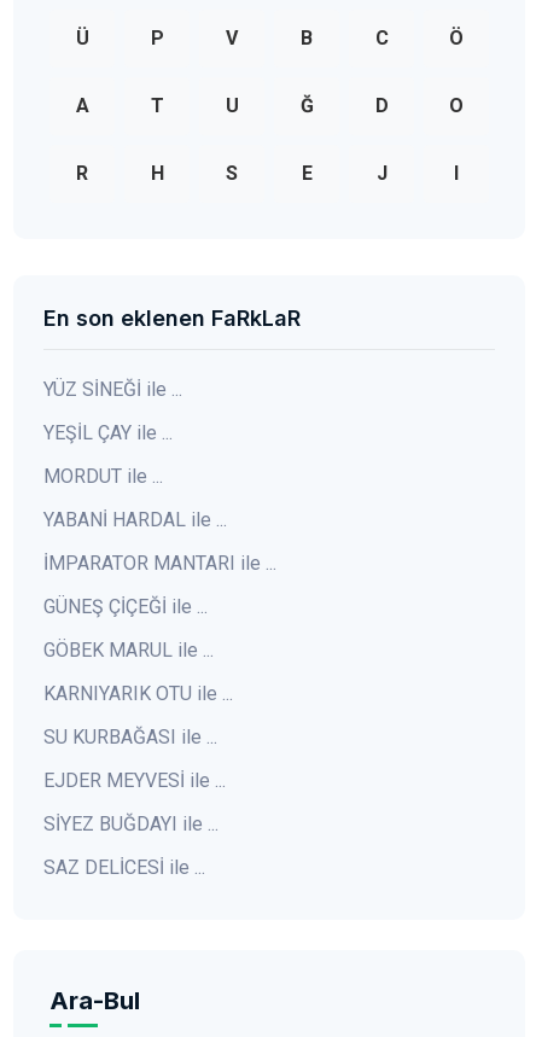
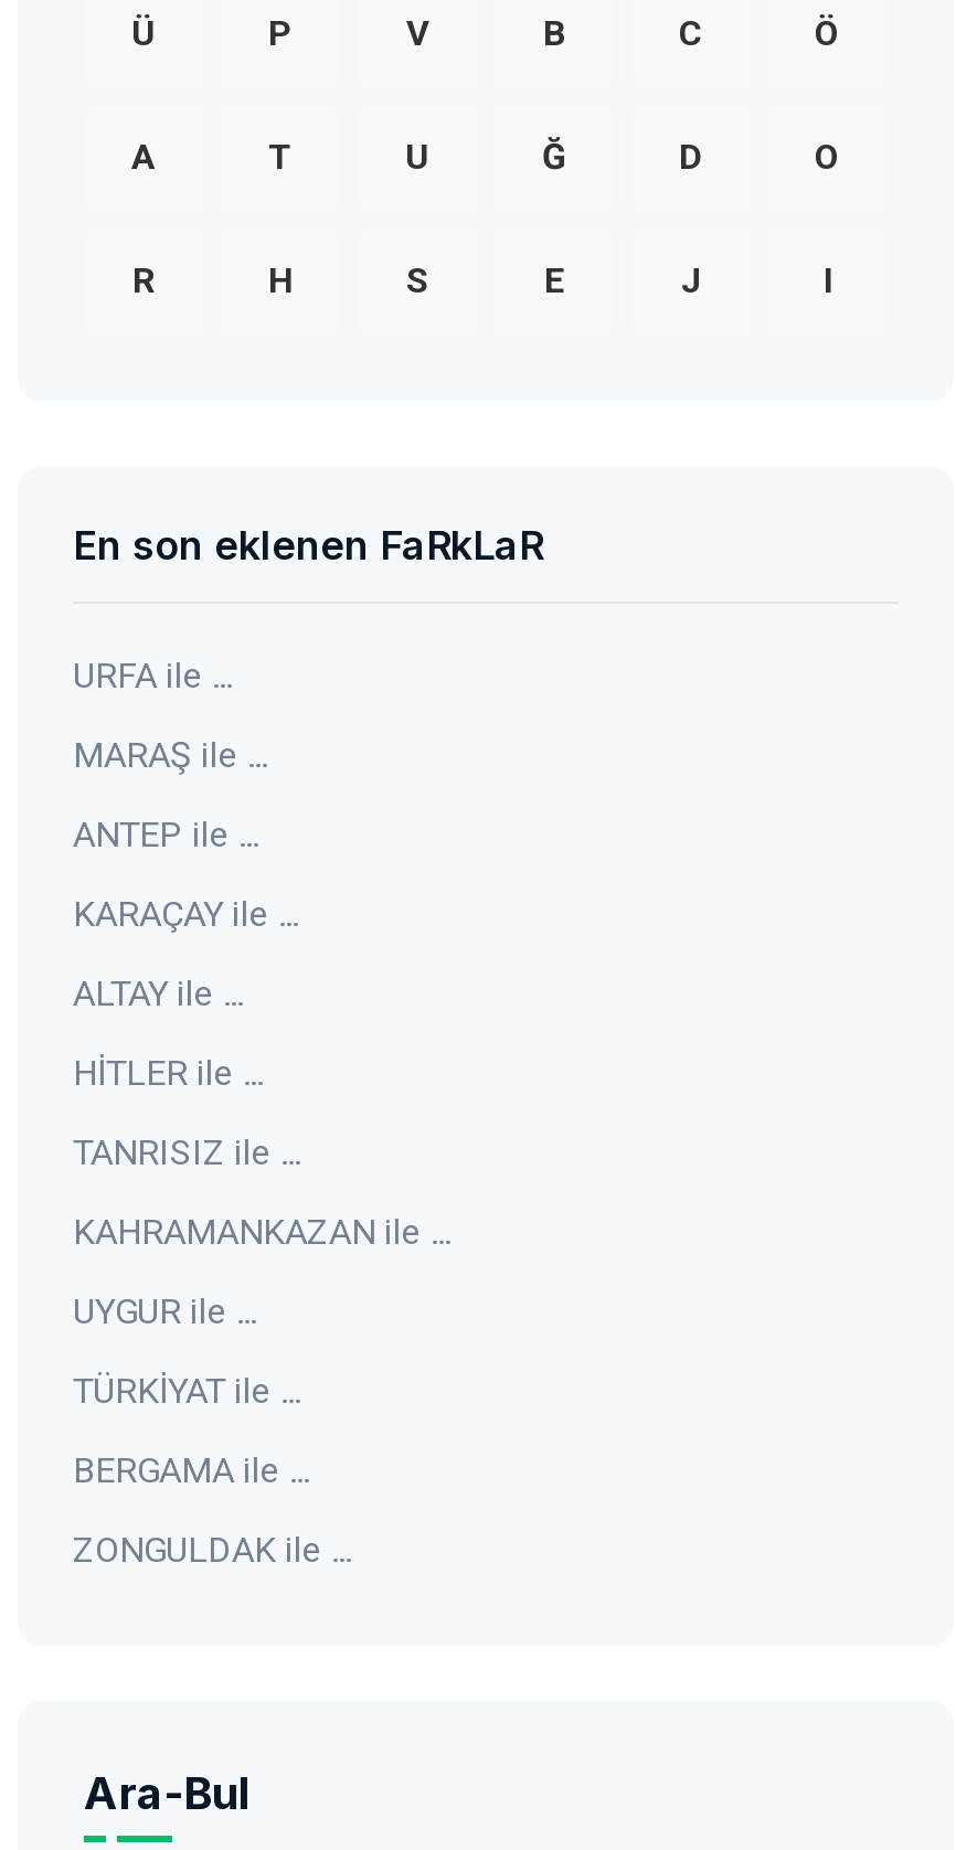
[43,378,182,401] YÜZ SİNEĞİ ile ... -> [73,654,232,696] URFA ile ...
[43,421,173,444] YEŞİL ÇAY ile ... -> [73,734,267,776] MARAŞ ile ...
[43,465,163,487] MORDUT ile ... -> [73,813,258,855] ANTEP ile ...
[43,508,227,531] YABANİ HARDAL ile ... -> [73,893,298,934] KARAÇAY ile ...
[43,551,276,574] İMPARATOR MANTARI ile ... -> [73,972,243,1014] ALTAY ile ...
[43,595,208,618] GÜNEŞ ÇİÇEĞİ ile ... -> [73,1051,263,1093] HİTLER ile ...
[43,638,214,661] GÖBEK MARUL ile ... -> [73,1131,300,1173] TANRISIZ ile ...
[43,682,233,705] KARNIYARIK OTU ile ... -> [73,1210,450,1252] KAHRAMANKAZAN ile ...
[43,725,217,748] SU KURBAĞASI ile ... -> [73,1290,256,1332] UYGUR ile ...
[43,769,226,792] EJDER MEYVESİ ile ... -> [73,1369,300,1411] TÜRKİYAT ile ...
[43,812,219,835] SİYEZ BUĞDAYI ile ... -> [73,1449,309,1491] BERGAMA ile ...
[43,856,205,879] SAZ DELİCESİ ile ... -> [73,1528,351,1570] ZONGULDAK ile ...

